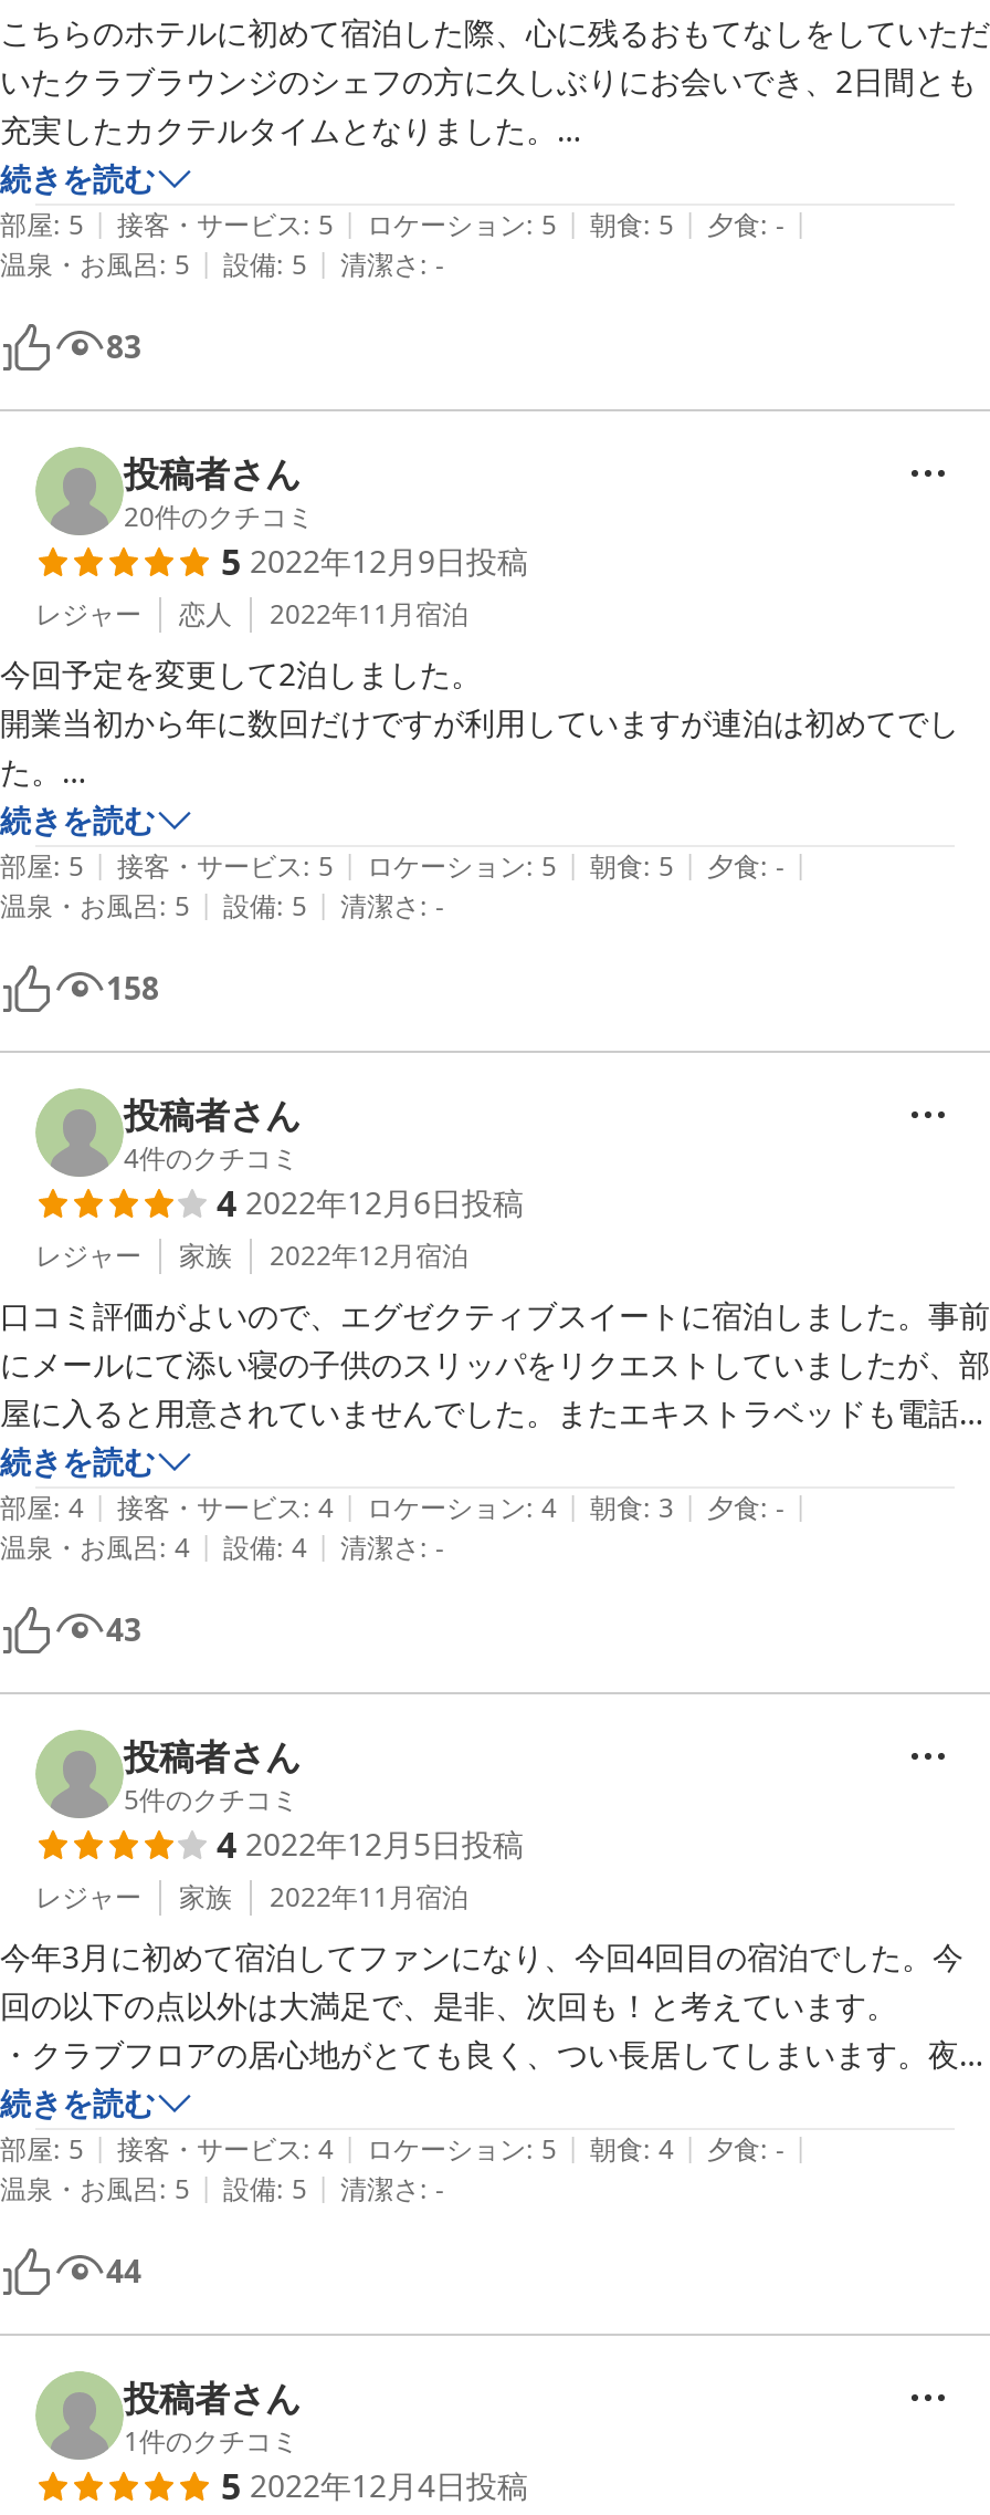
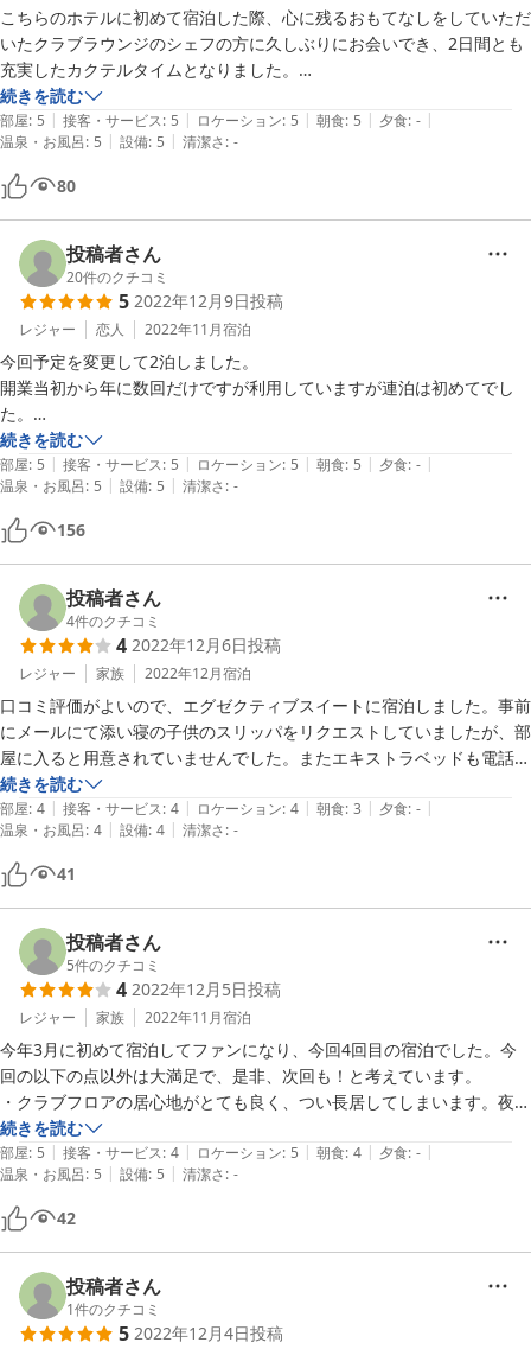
[106,325,141,367] 83 -> [57,174,76,197] 80
[106,967,159,1009] 158 -> [57,518,85,541] 156
[106,1608,141,1650] 43 -> [57,863,76,885] 41
[106,2250,141,2292] 44 -> [57,1207,76,1229] 42

